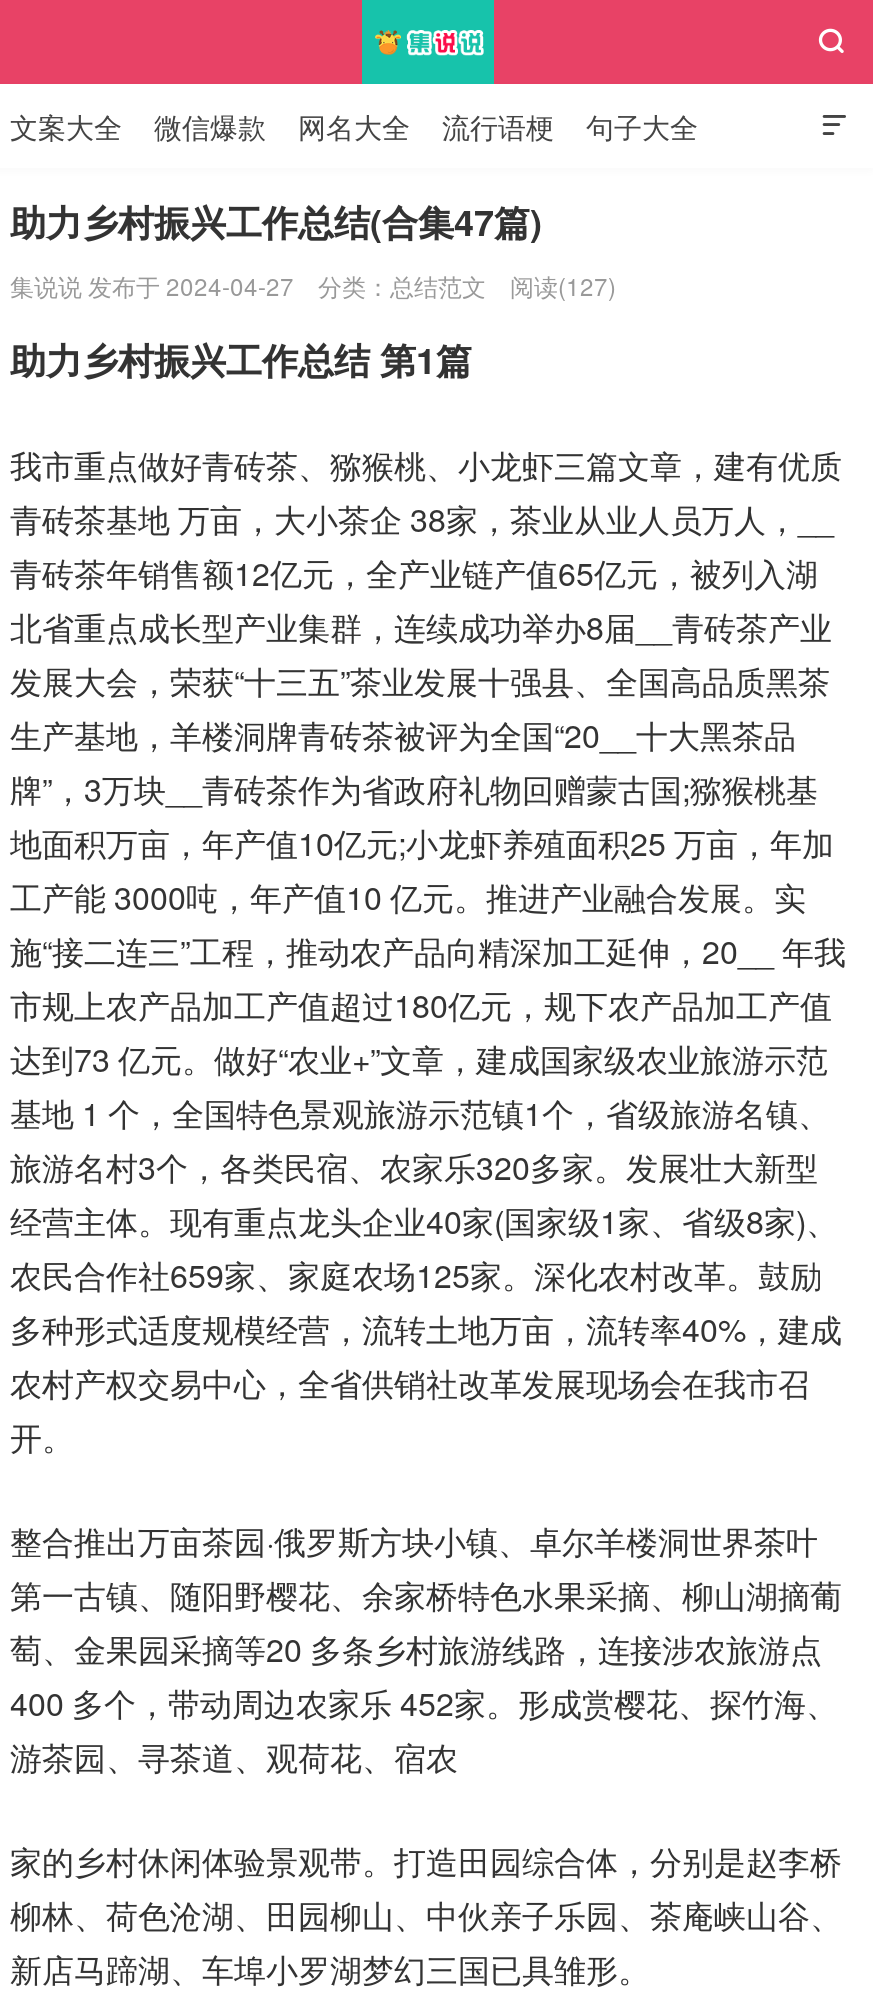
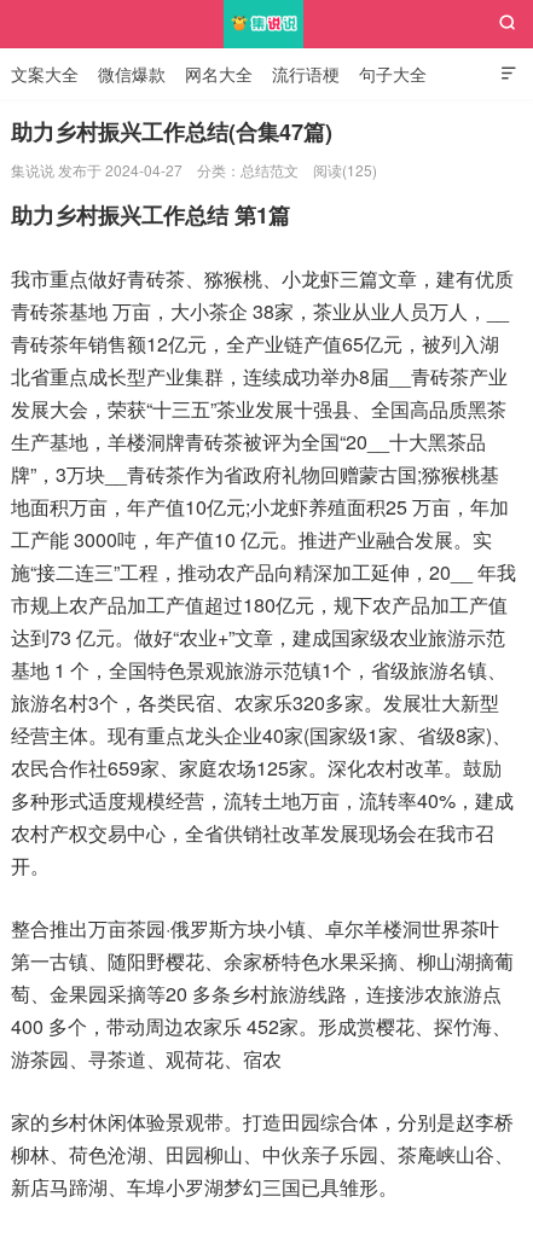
[10,268,616,302] 集说说 发布于 2024-04-27 分类：总结范文 阅读(127) -> [11,159,377,180] 集说说 发布于 2024-04-27 分类：总结范文 阅读(125)

